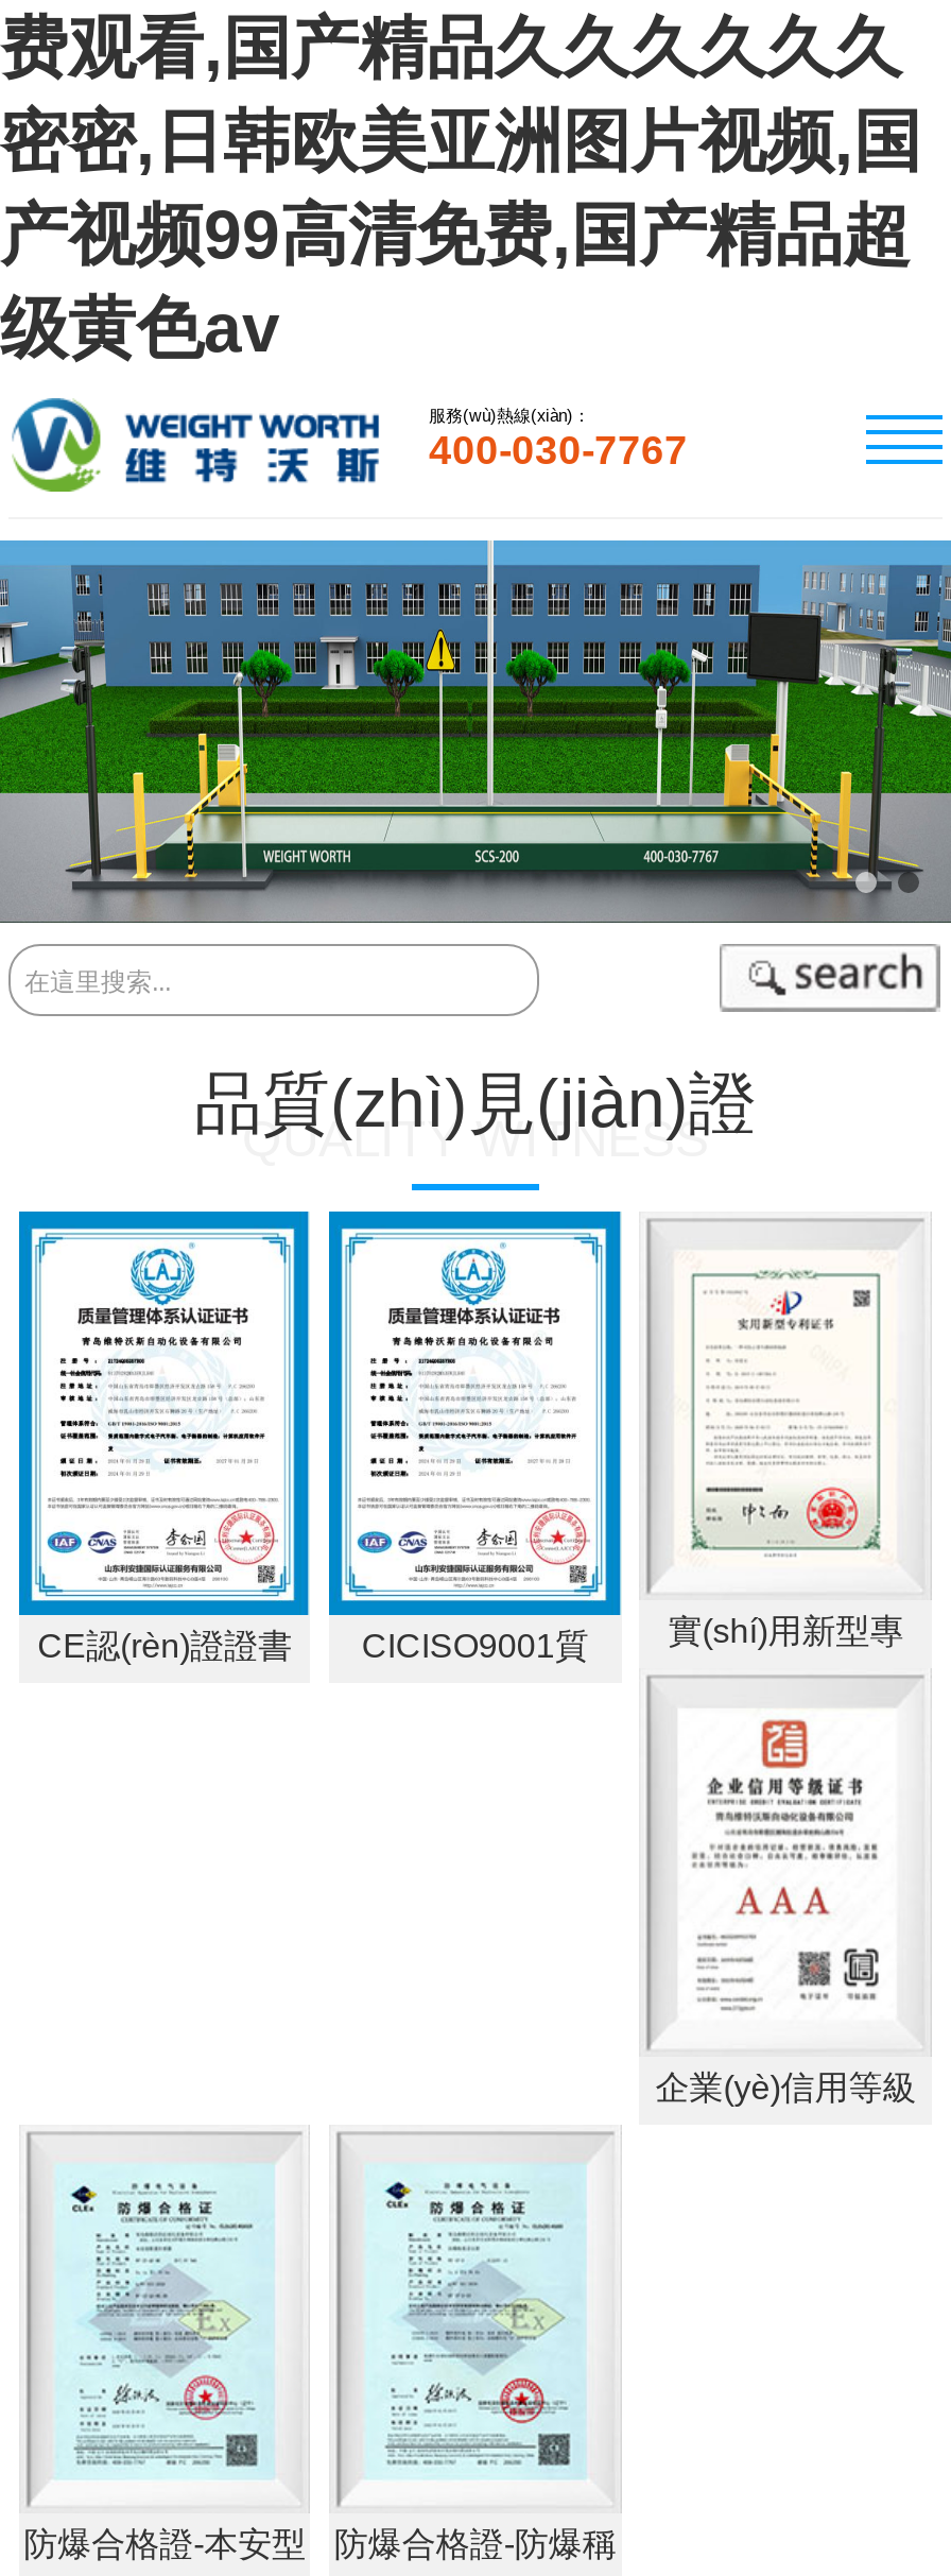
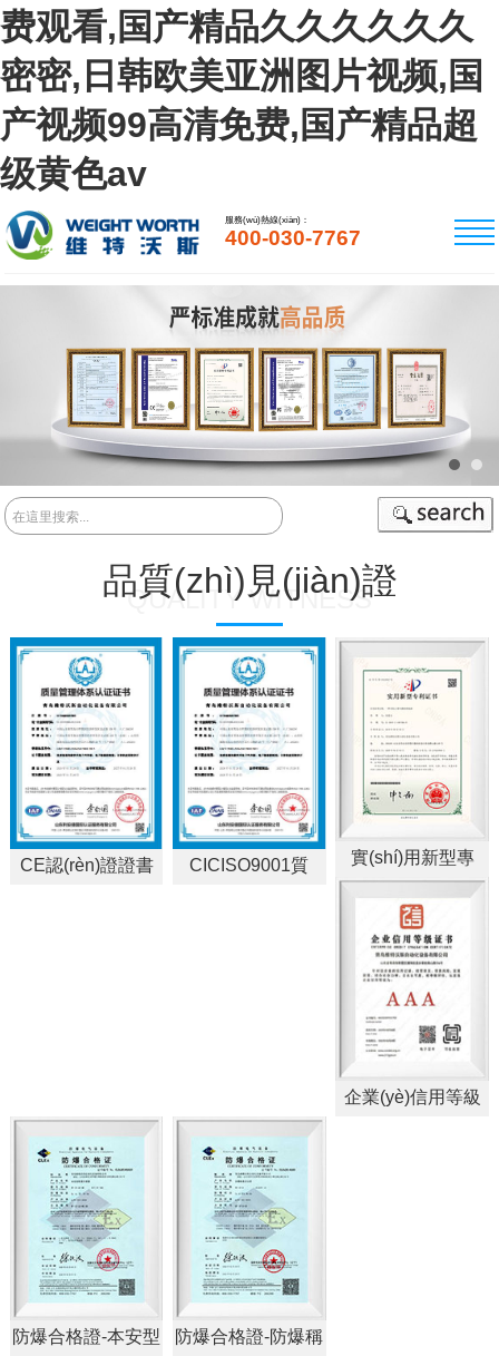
[6,538,945,923] [image] -> [3,285,496,485] [image]

